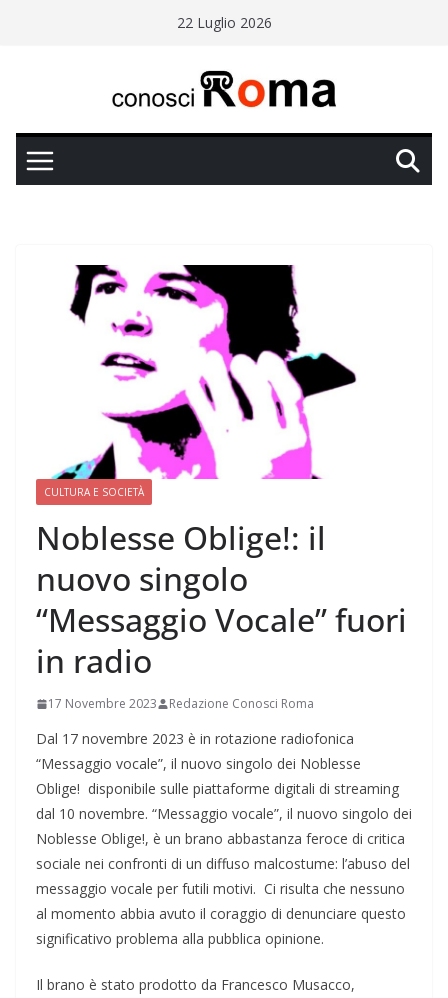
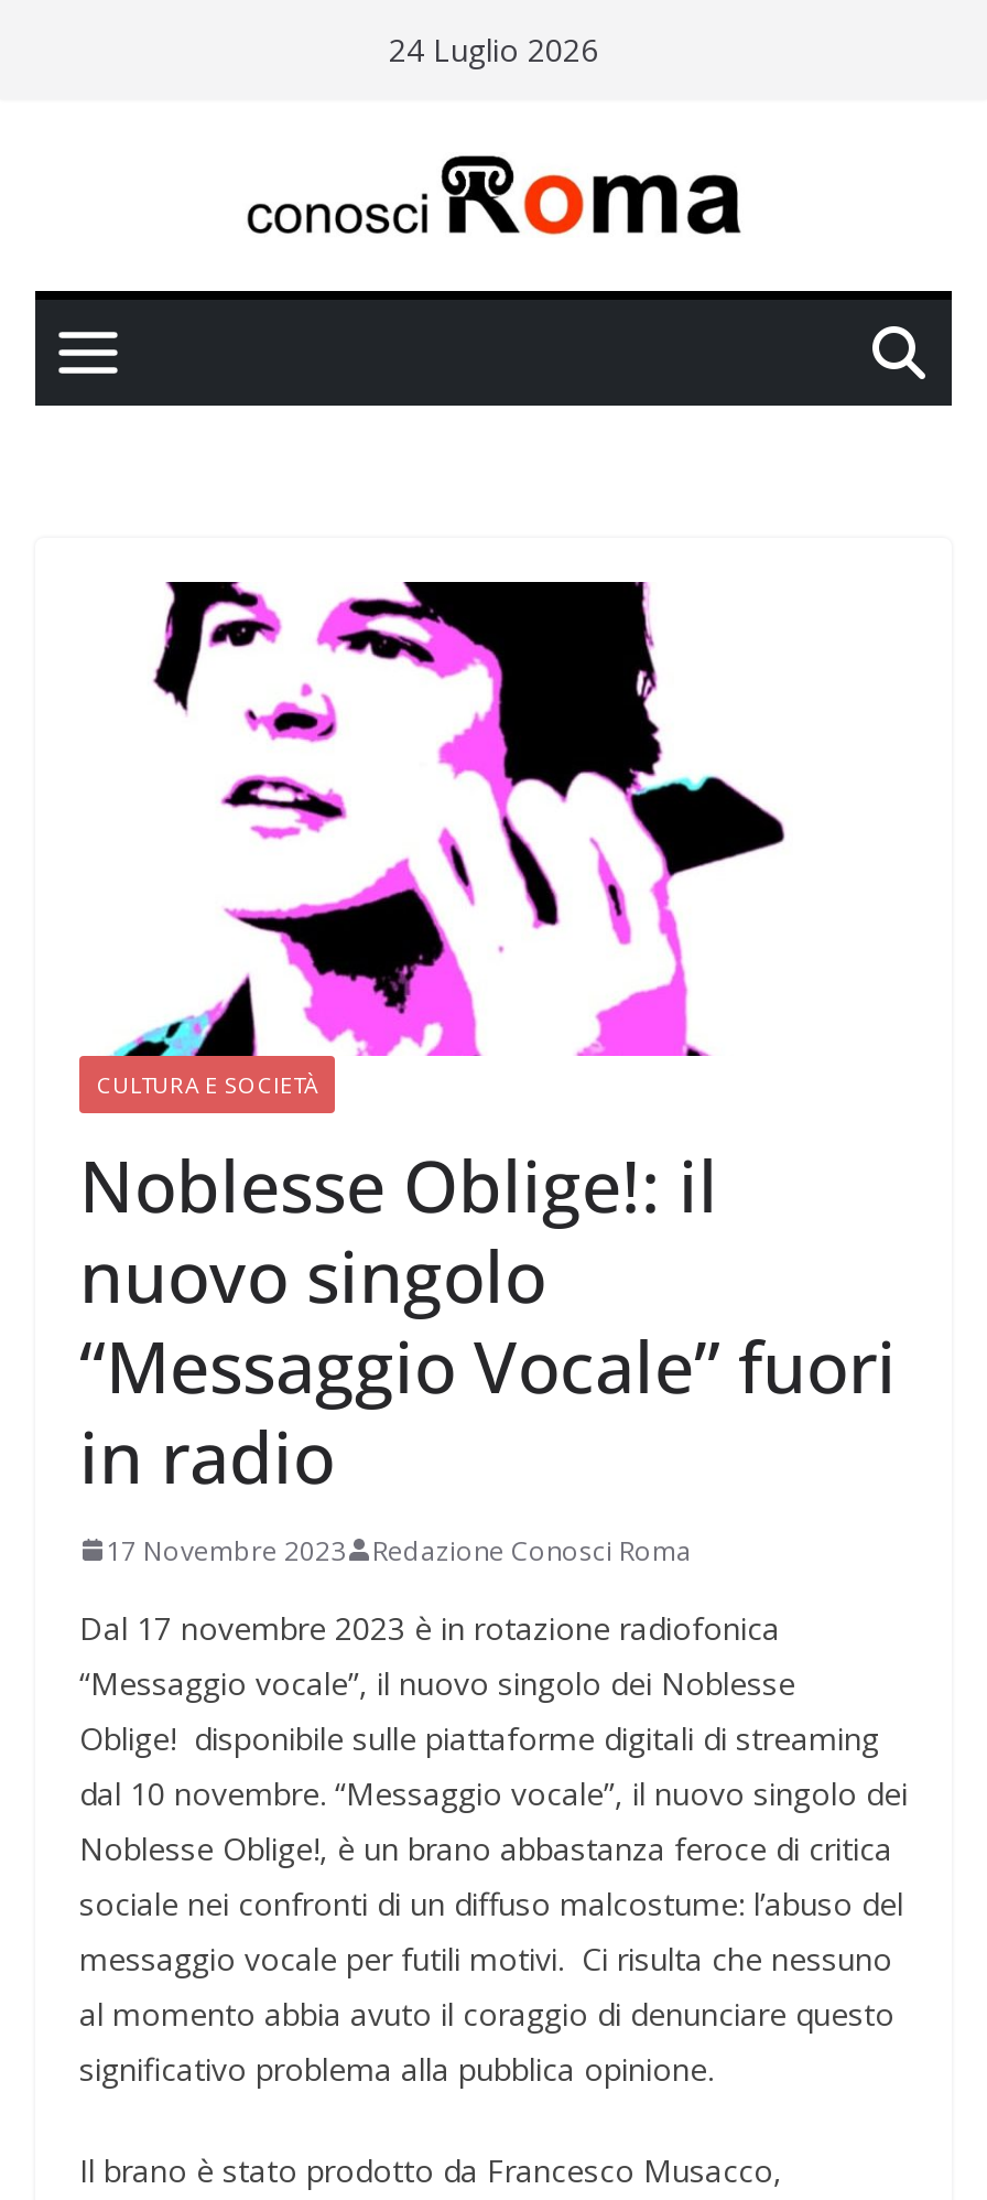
[176,13,271,32] 22 Luglio 2026 -> [389,29,598,71] 24 Luglio 2026

